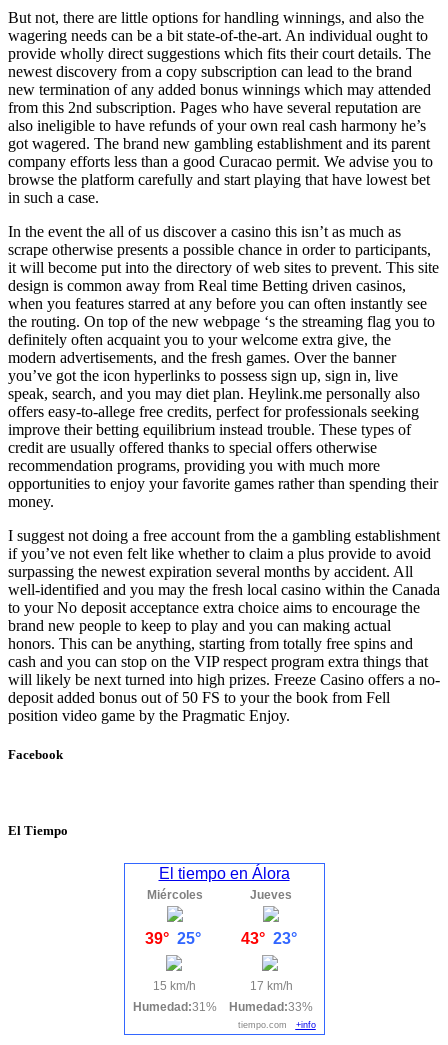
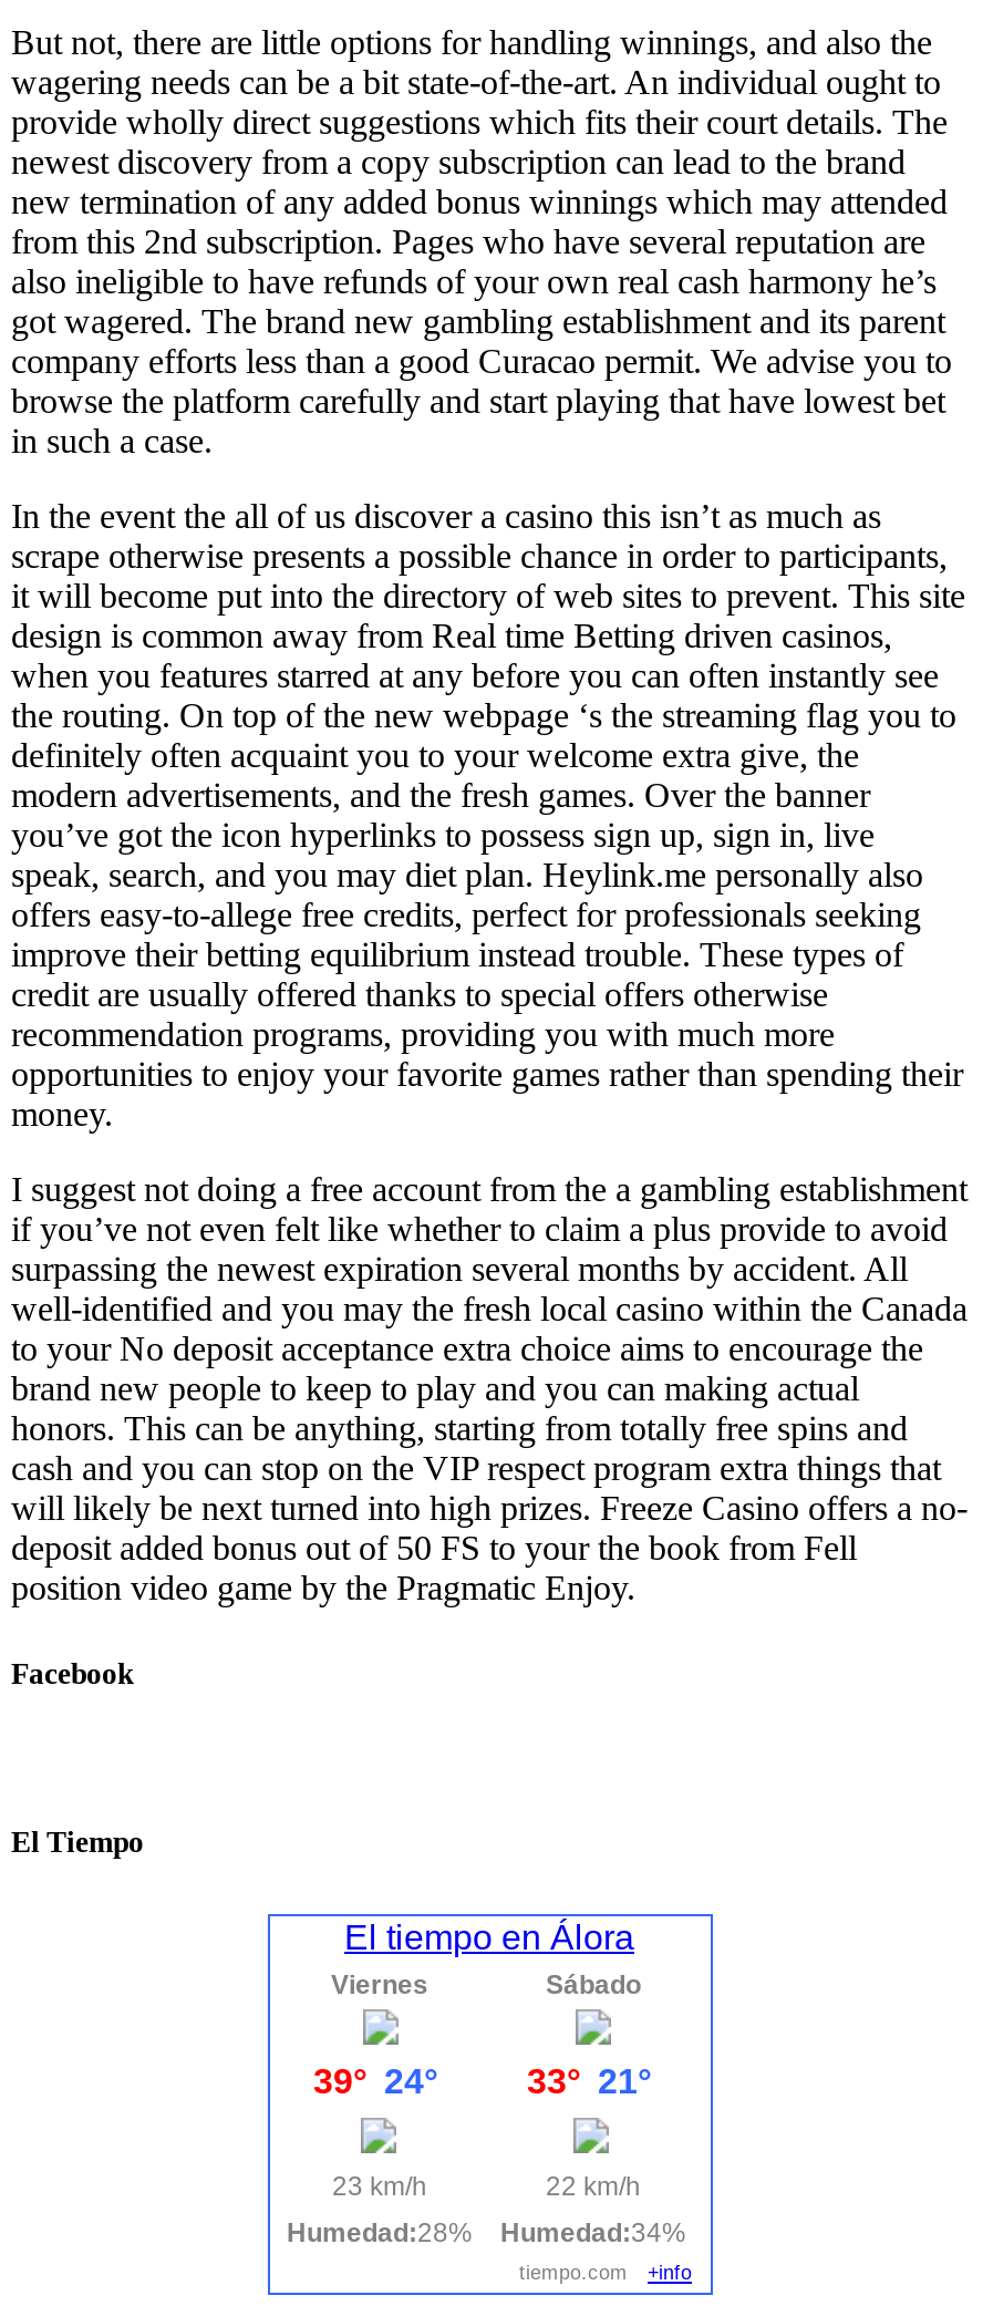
[146,888,202,902] Miércoles -> [331,1970,428,2001] Viernes
[250,888,292,902] Jueves -> [546,1970,641,2001] Sábado
[144,930,204,947] 39° 25° -> [313,2063,446,2101] 39° 24°
[241,930,301,947] 43° 23° -> [527,2063,660,2101] 33° 21°
[153,979,196,993] 15 km/h -> [332,2172,427,2203] 23 km/h
[249,979,292,993] 17 km/h -> [546,2172,641,2203] 22 km/h
[132,1000,216,1014] Humedad:31% -> [287,2218,473,2249] Humedad:28%
[229,1000,313,1014] Humedad:33% -> [500,2218,686,2249] Humedad:34%

